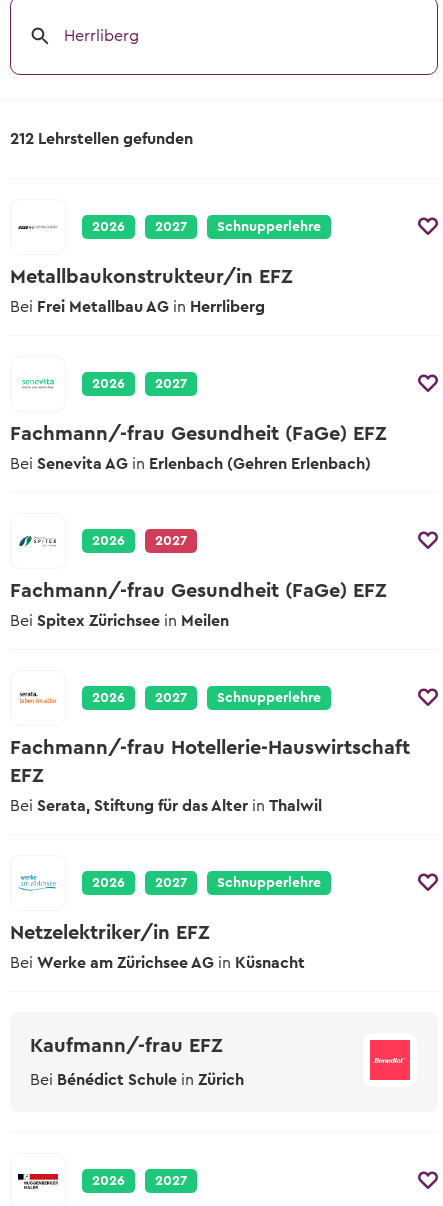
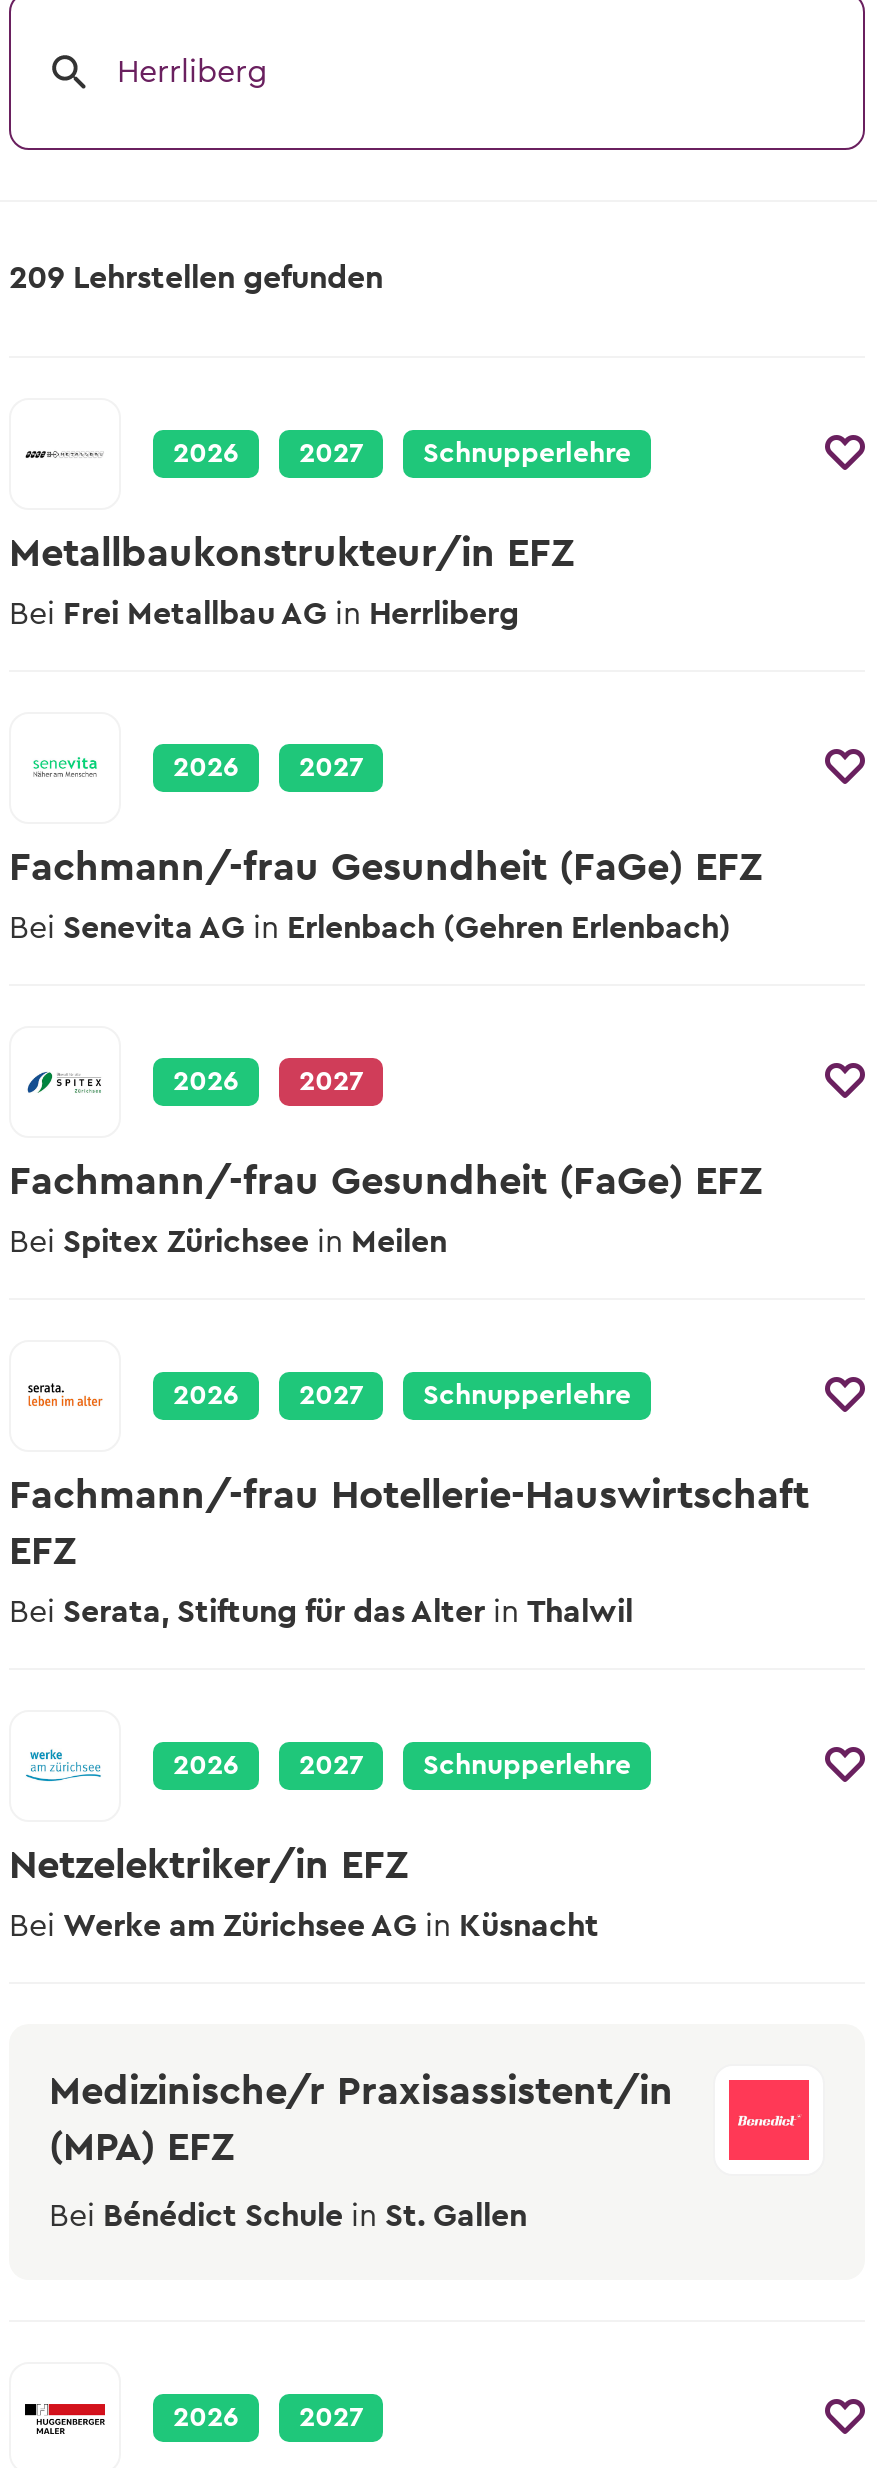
[10,131,193,147] 212 Lehrstellen gefunden -> [9,262,383,294] 209 Lehrstellen gefunden
[30,1036,223,1056] Kaufmann/-frau EFZ -> [49,2072,673,2168] Medizinische/r Praxisassistent/in | (MPA) EFZ
[30,1072,244,1088] Bei Bénédict Schule in Zürich -> [49,2200,527,2232] Bei Bénédict Schule in St. Gallen

